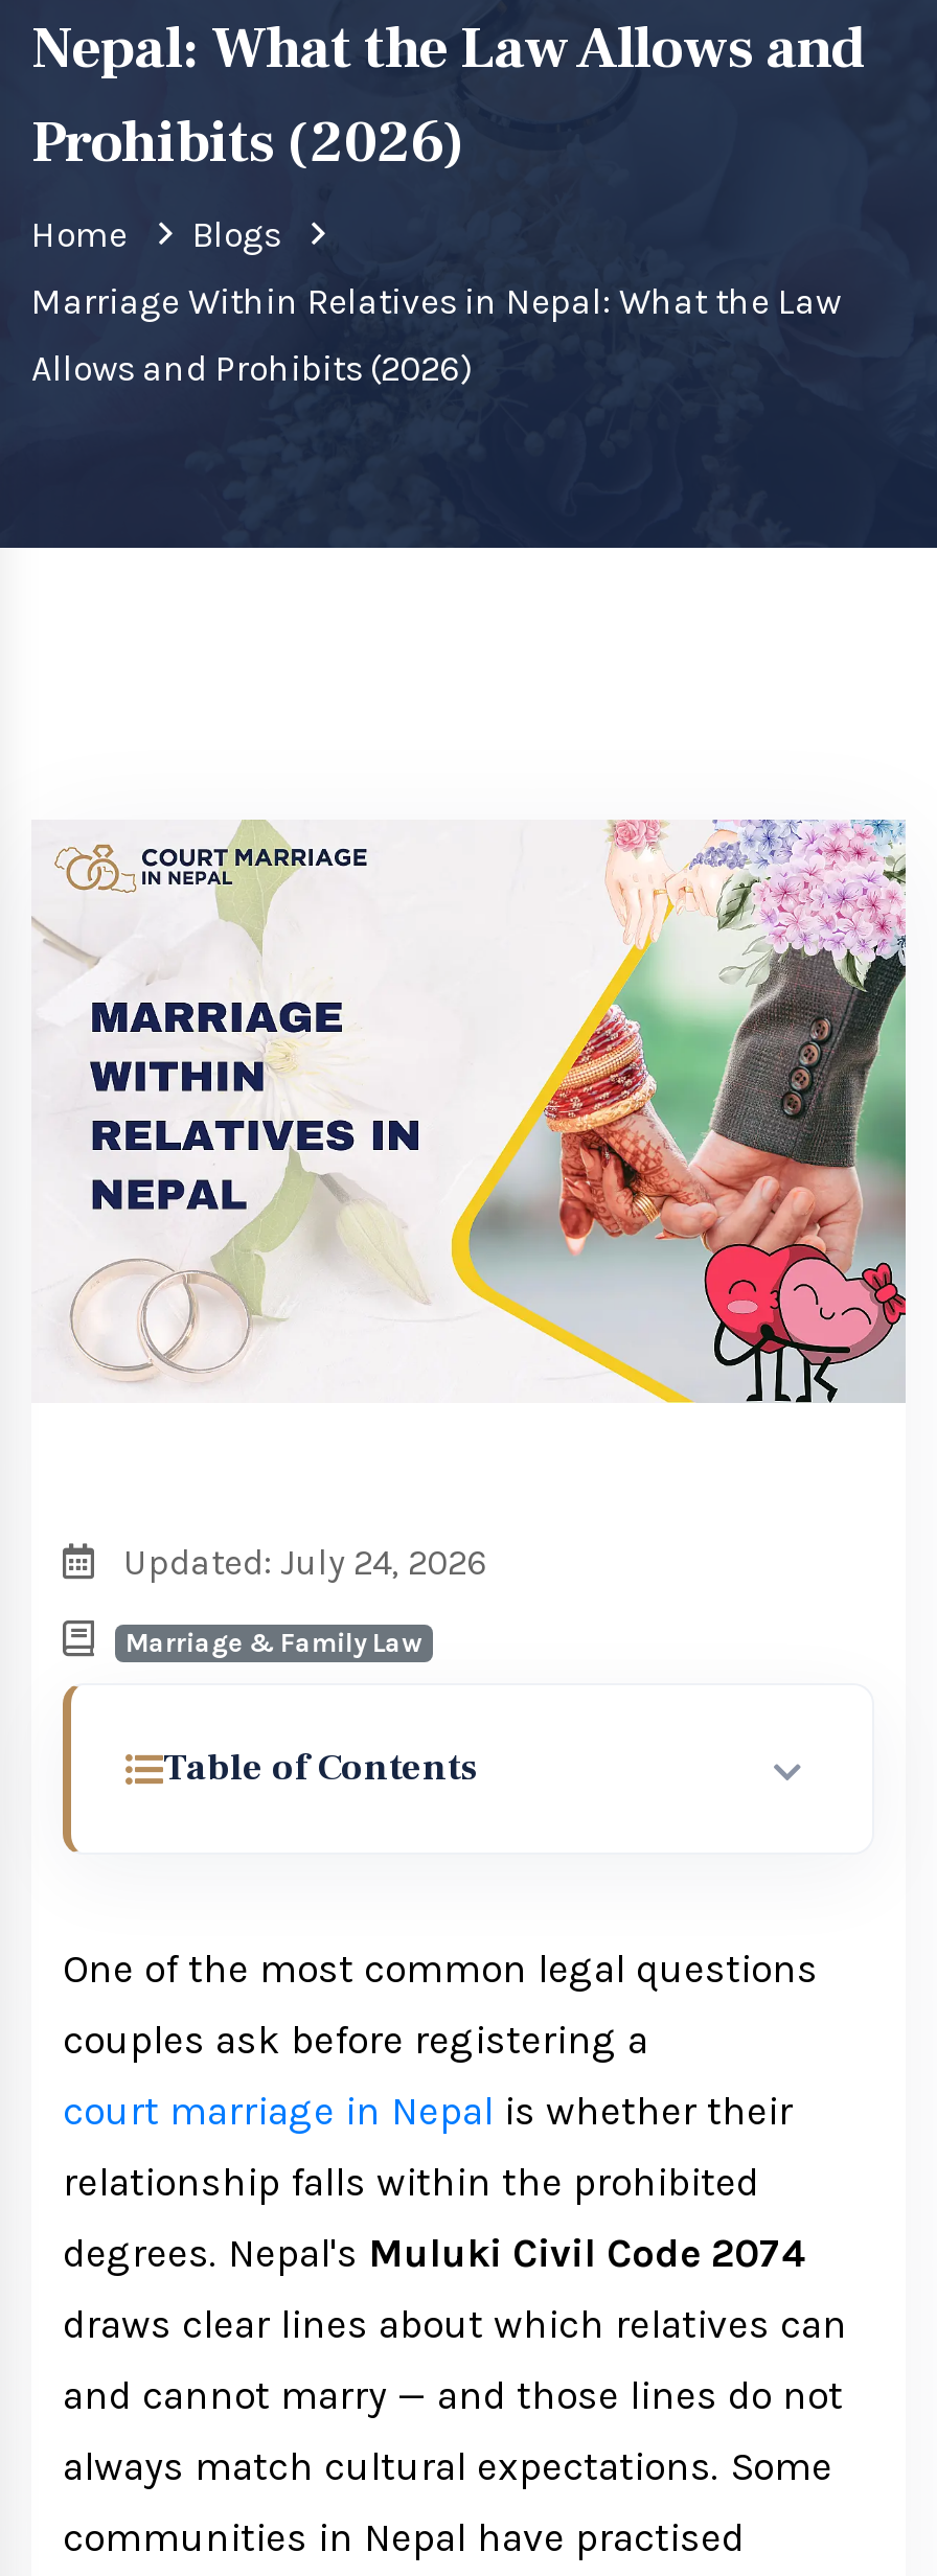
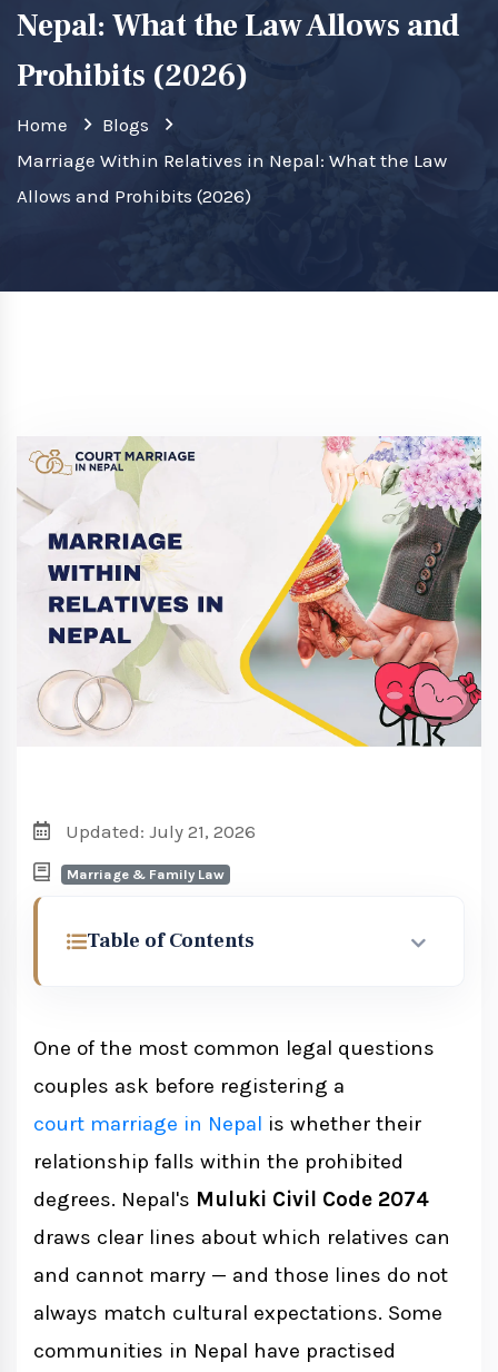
[115,1541,487,1583] Updated: July 24, 2026 -> [61,820,256,842] Updated: July 21, 2026

